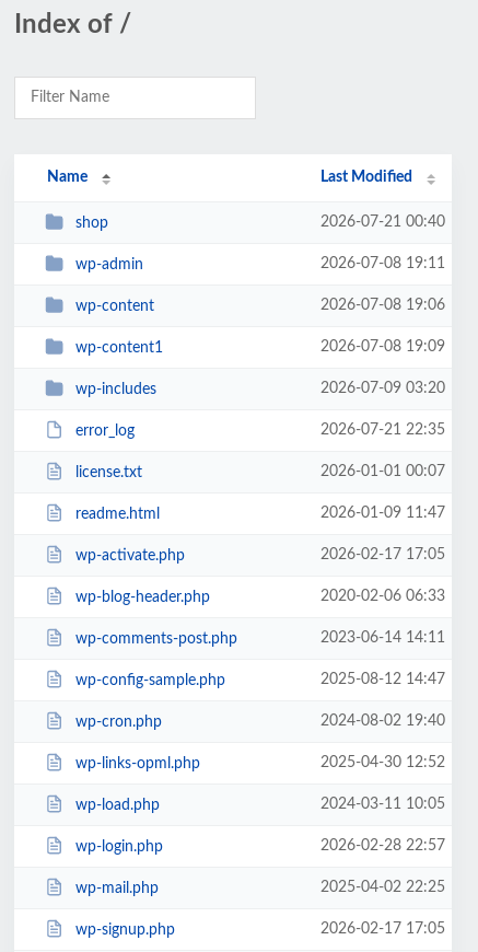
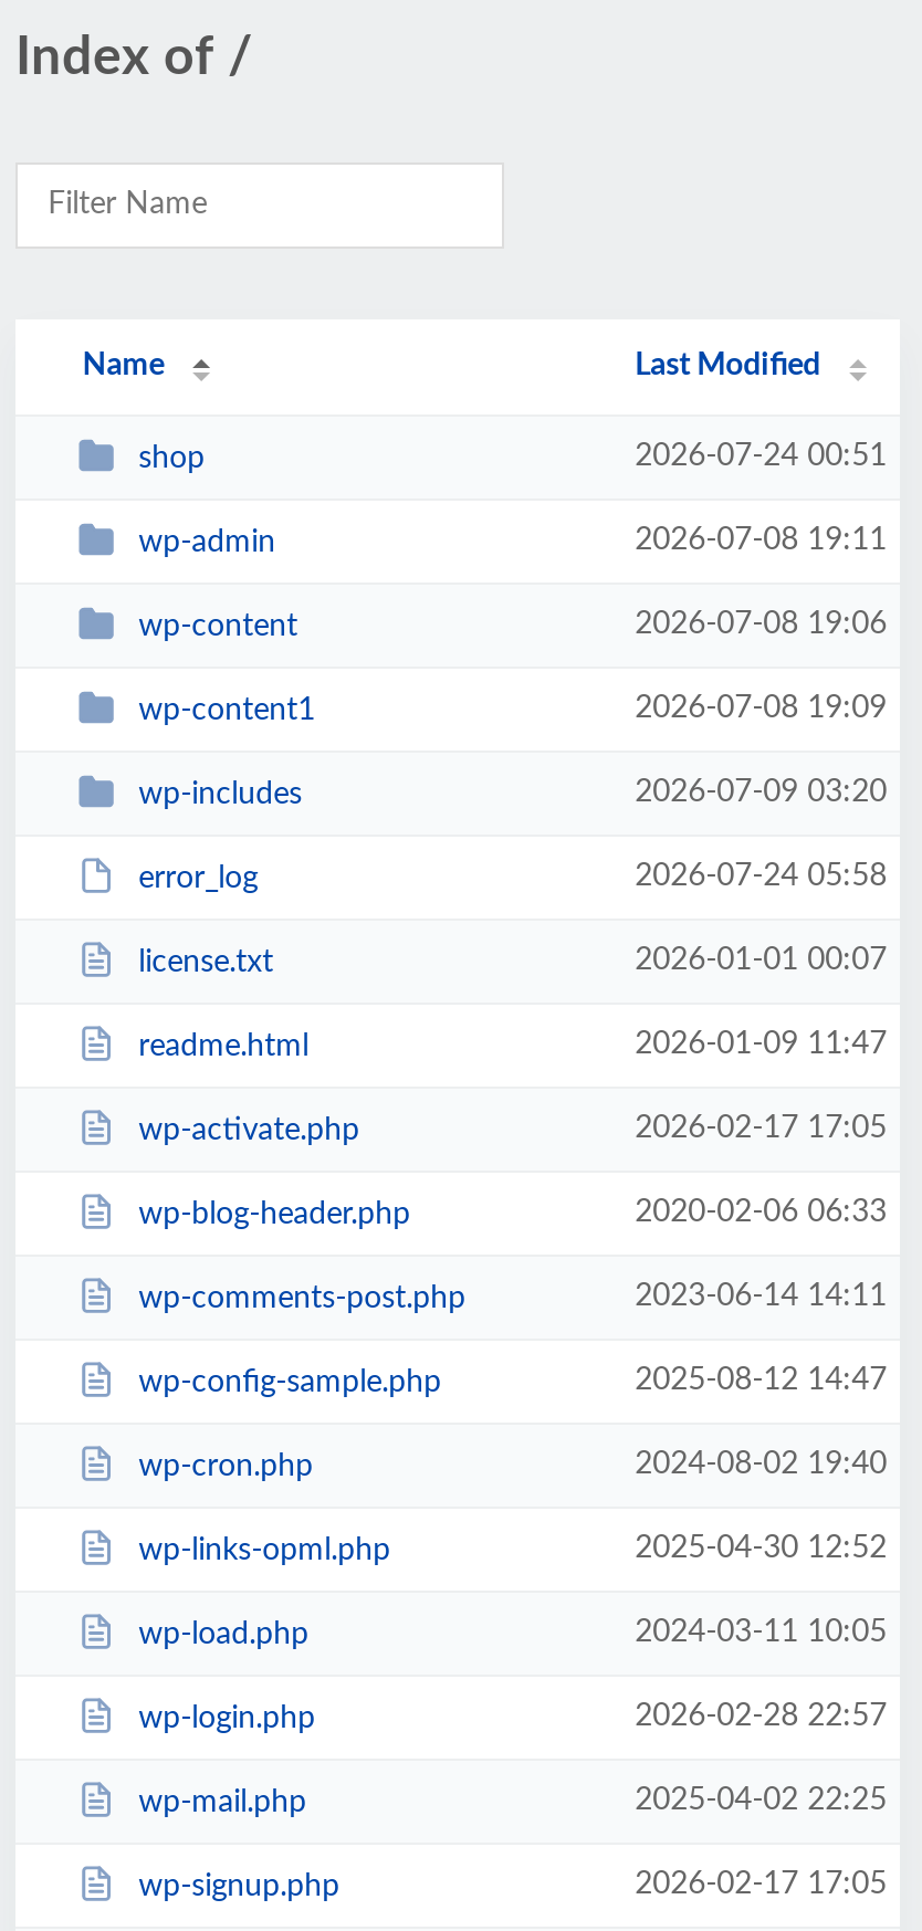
[321,214,445,230] 2026-07-21 00:40 -> [635,441,887,472] 2026-07-24 00:51
[321,422,445,438] 2026-07-21 22:35 -> [635,861,887,892] 2026-07-24 05:58

